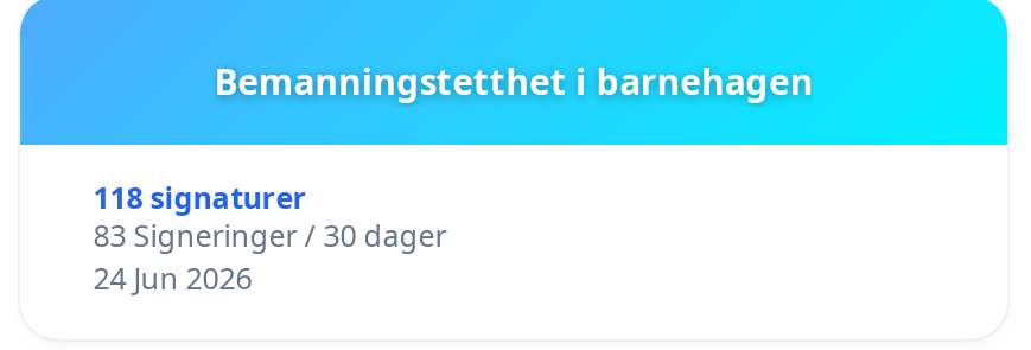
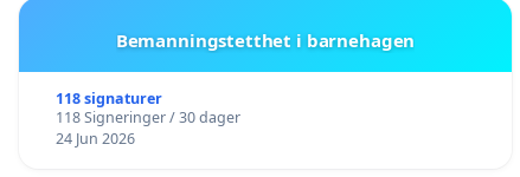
[93,215,447,256] 83 Signeringer / 30 dager -> [55,107,240,127] 118 Signeringer / 30 dager

